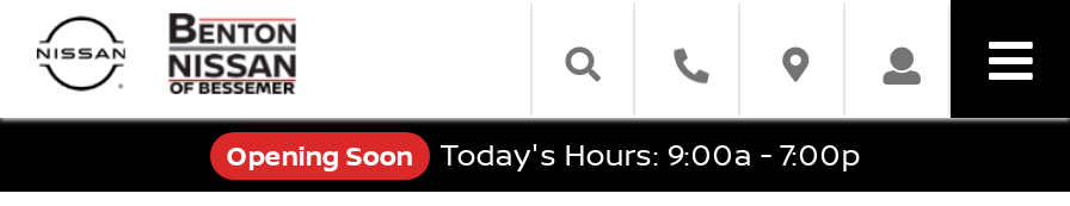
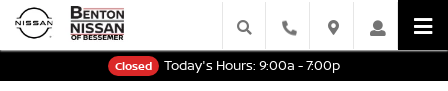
[226,136,412,174] Opening Soon -> [115,58,152,74] Closed

